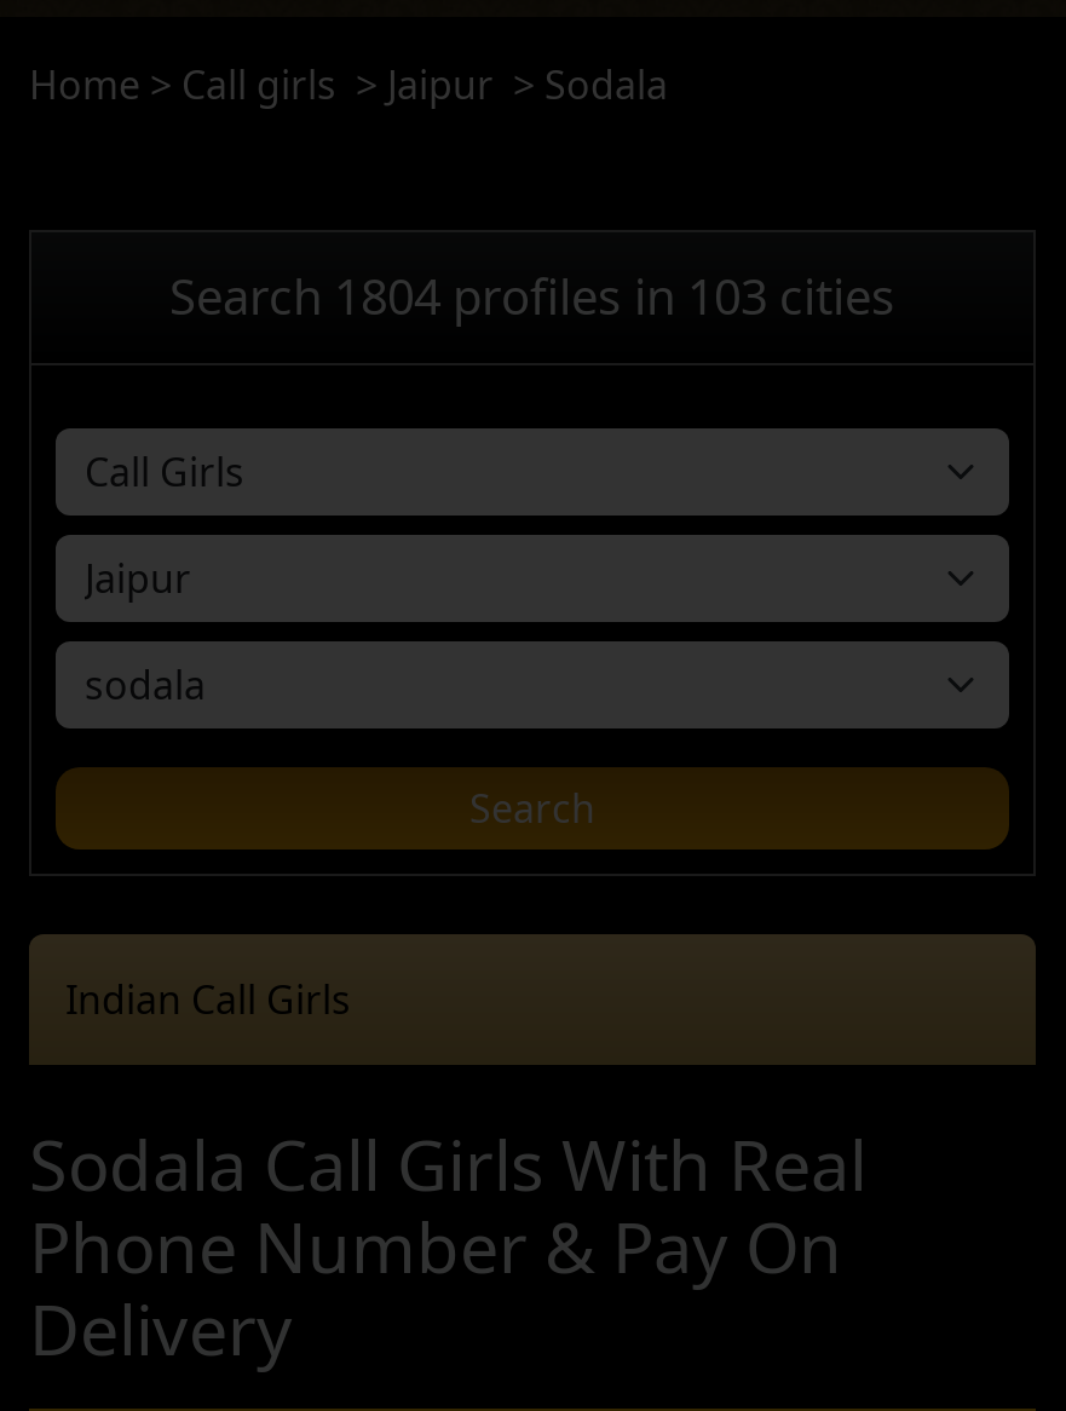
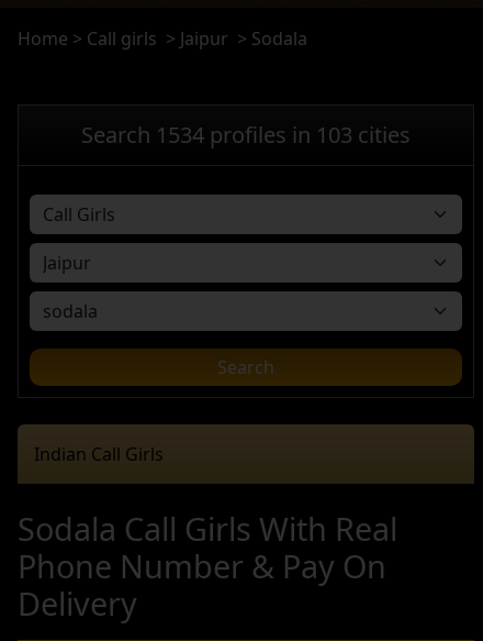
[169,264,895,329] Search 1804 profiles in 103 cities -> [81,120,411,150] Search 1534 profiles in 103 cities

